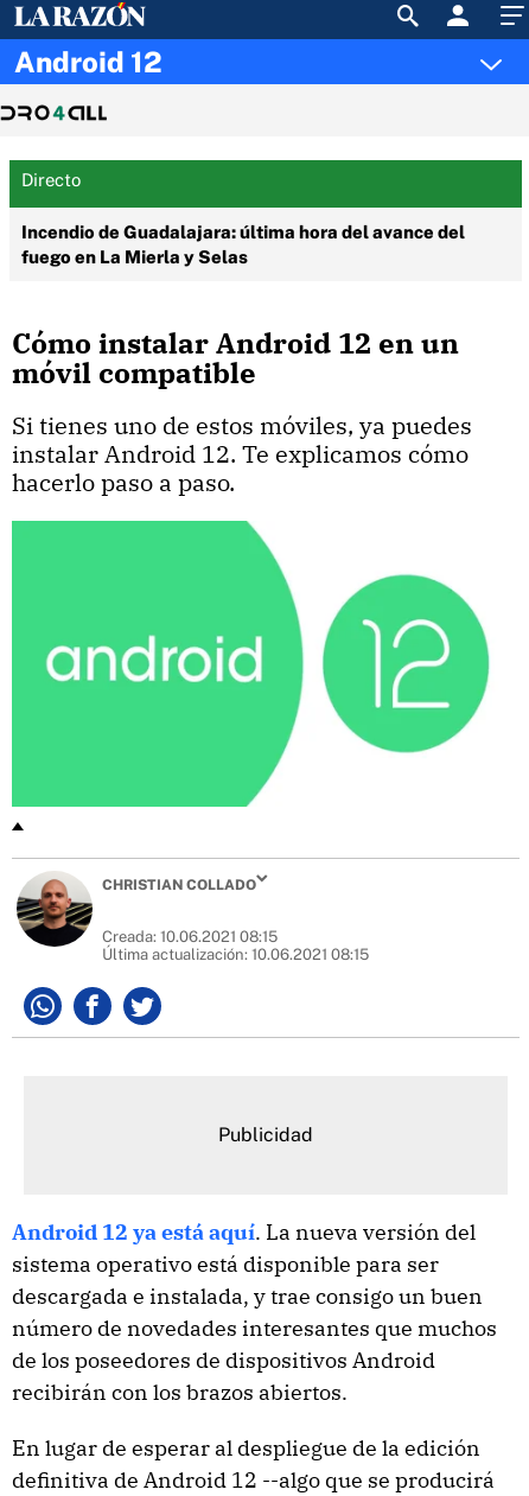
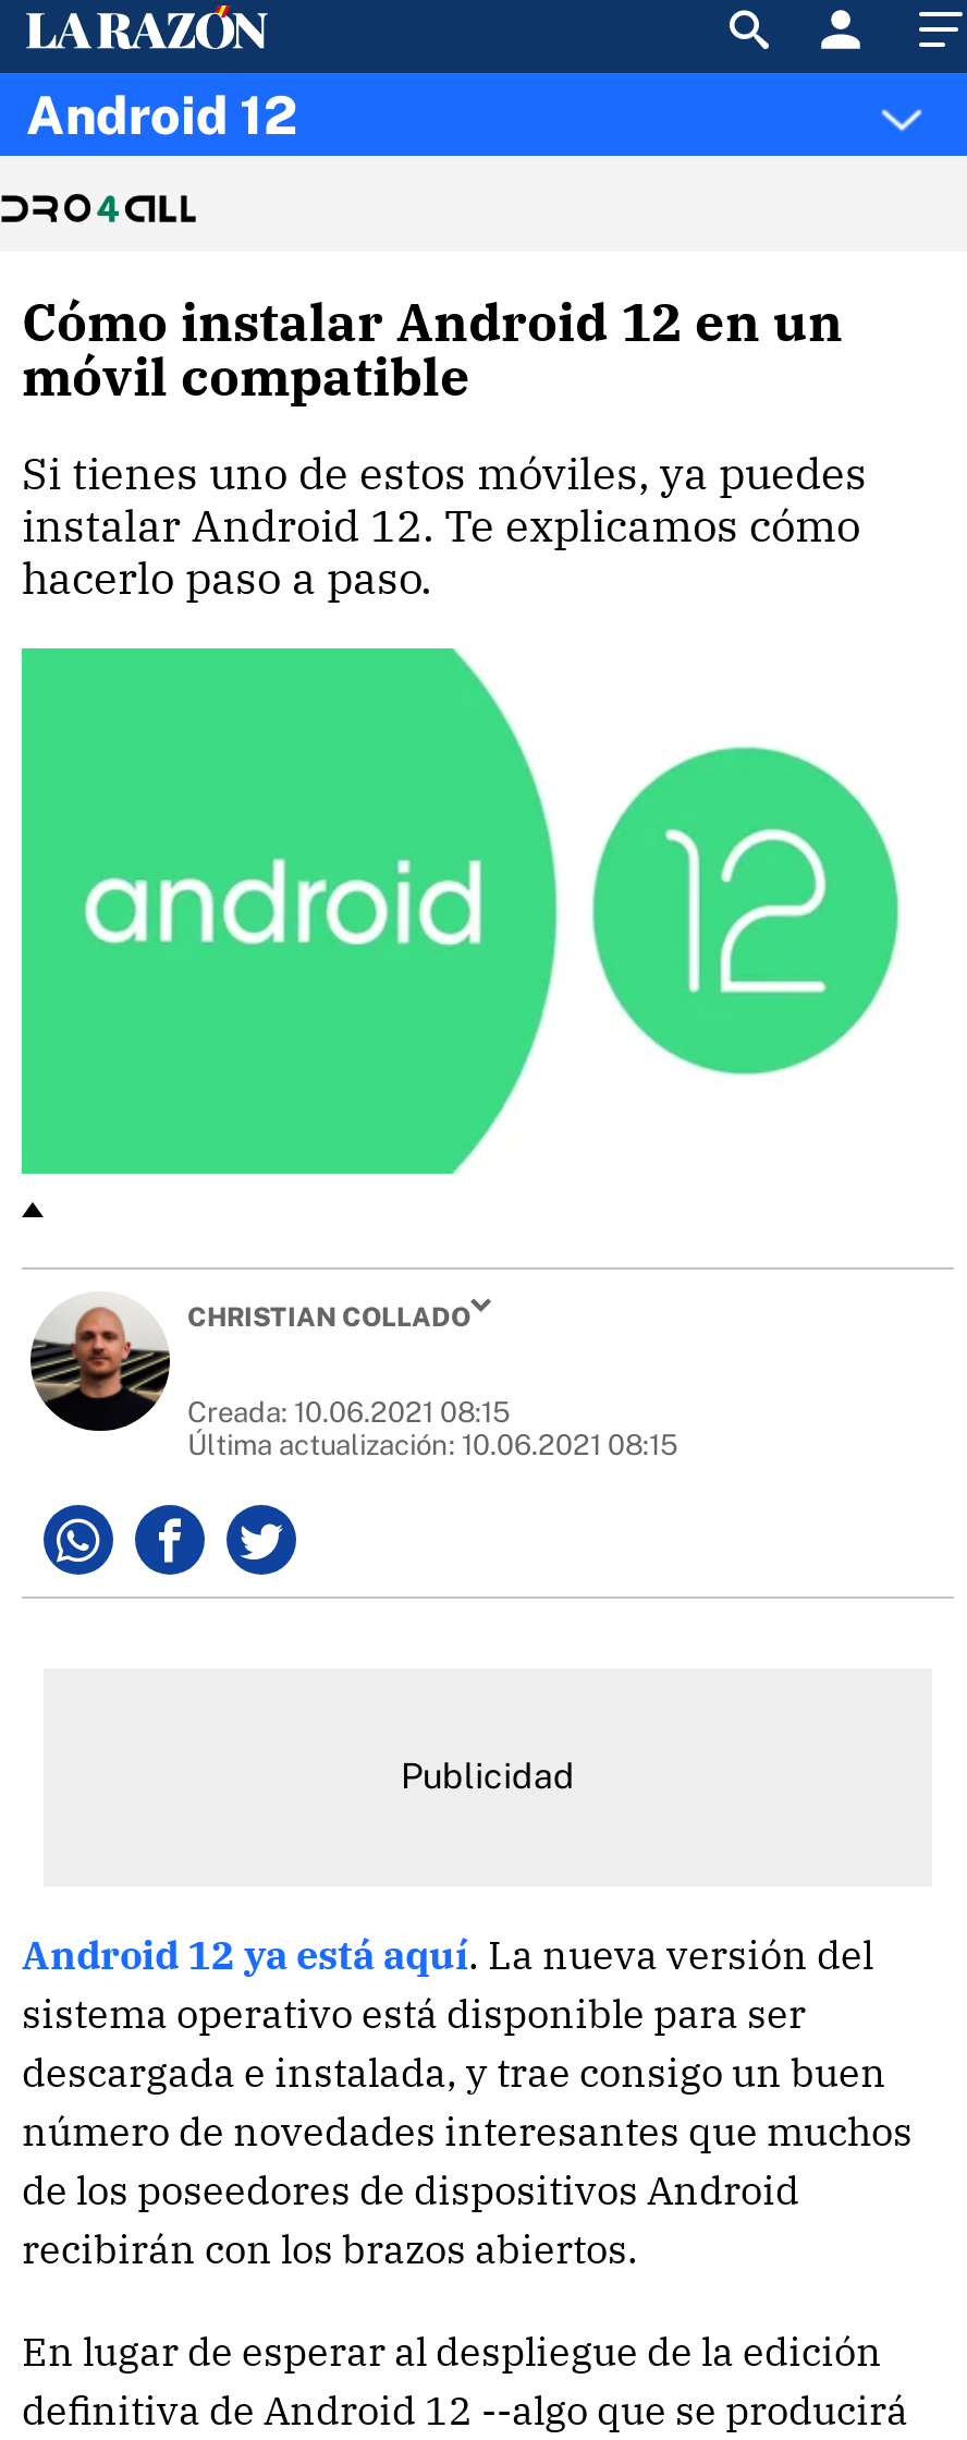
[21,170,465,267] Directo | Incendio de Guadalajara: última hora del avance del | fuego en La Mierla y Selas -> none

